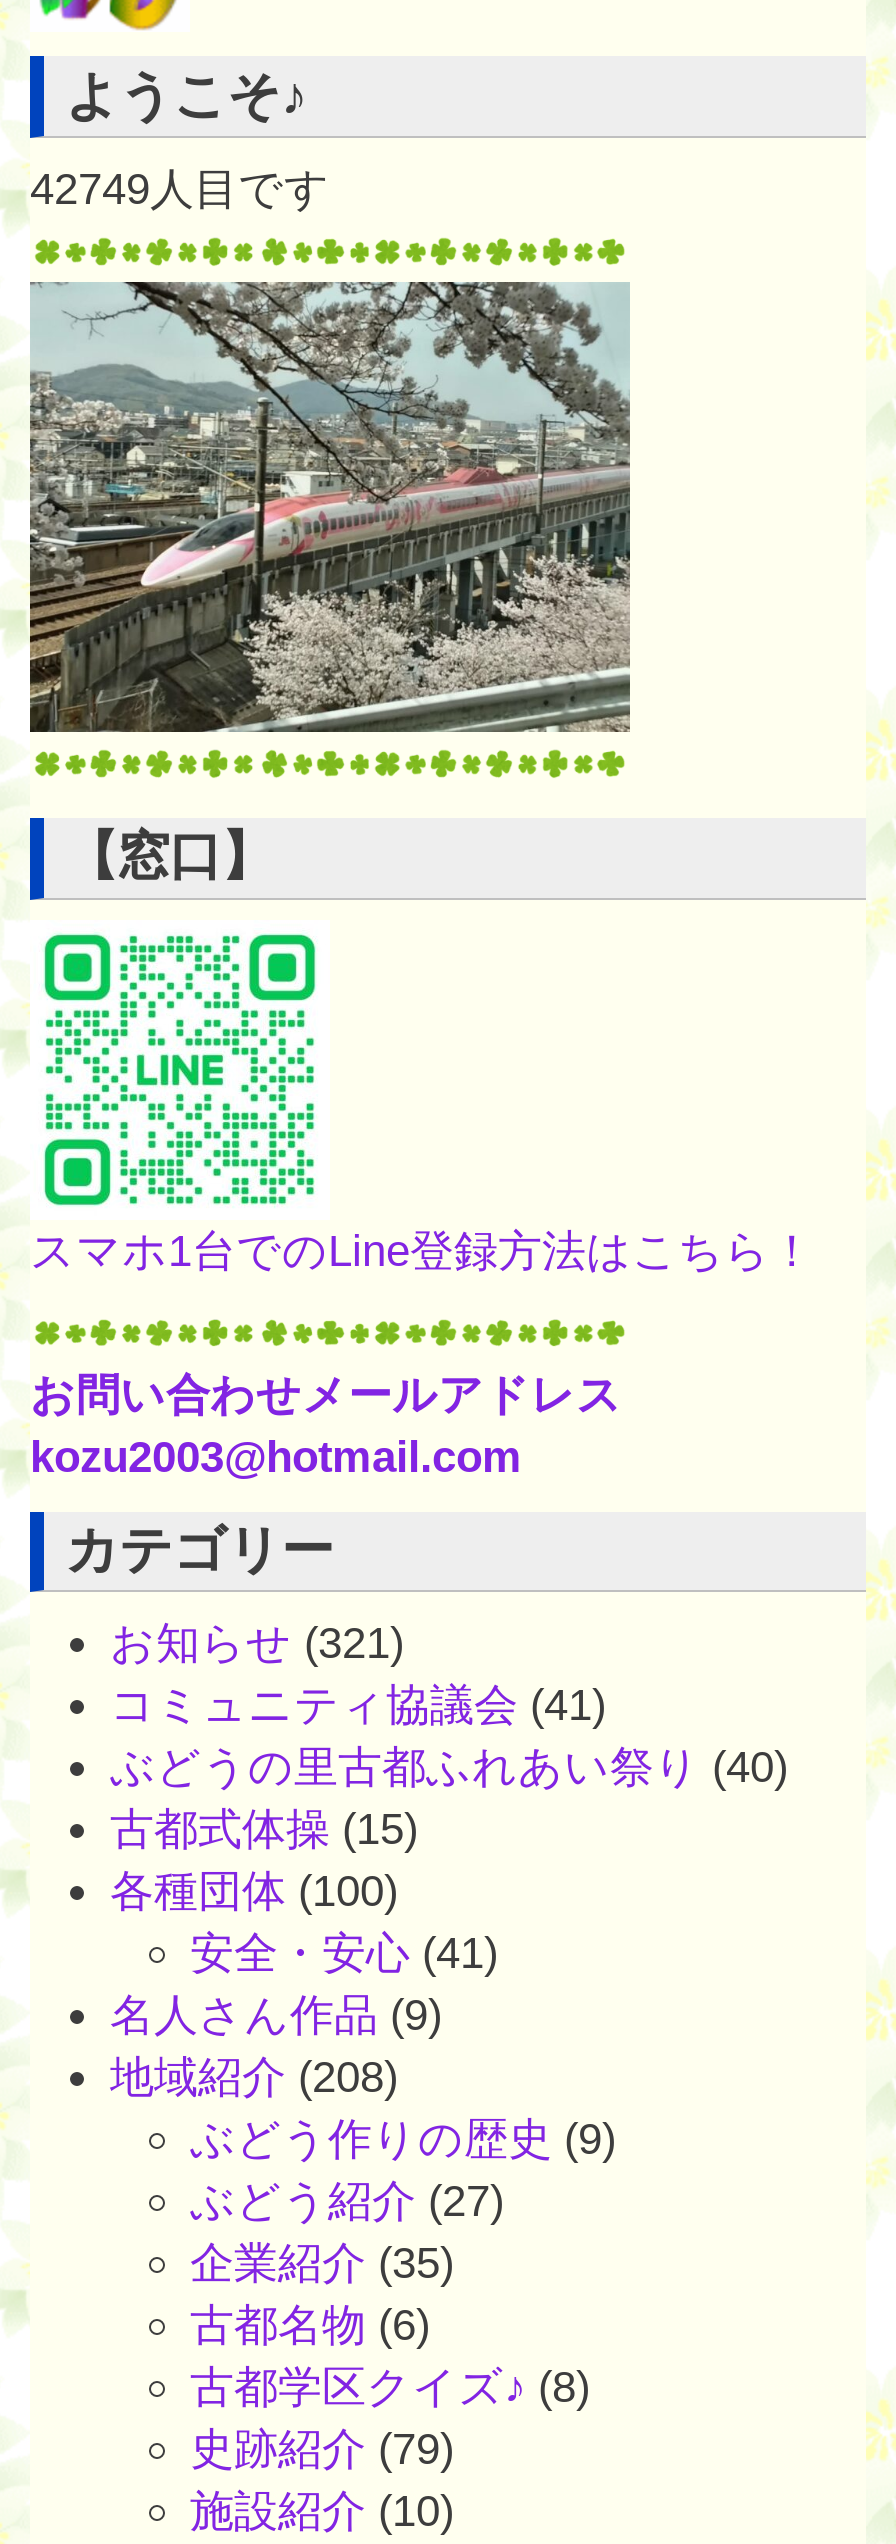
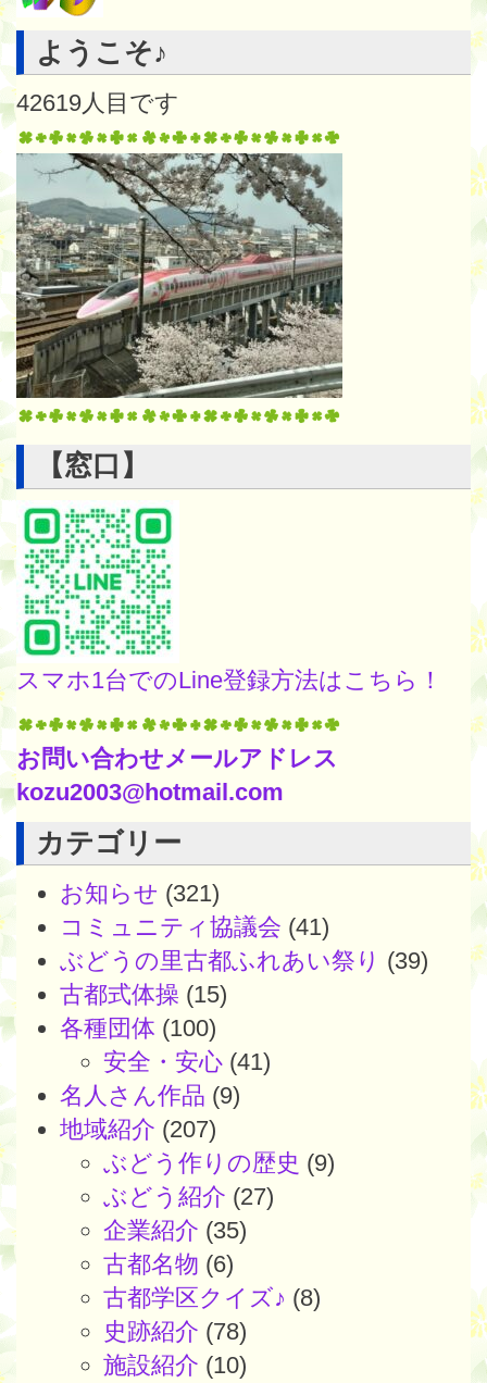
[30,164,330,214] 42749人目です -> [16,89,179,116] 42619人目です
[110,1742,788,1792] ぶどうの里古都ふれあい祭り(40) -> [60,947,428,974] ぶどうの里古都ふれあい祭り(39)
[110,2052,398,2102] 地域紹介(208) -> [60,1116,216,1143] 地域紹介(207)
[190,2424,454,2474] 史跡紹介(79) -> [103,1318,247,1345] 史跡紹介(78)

